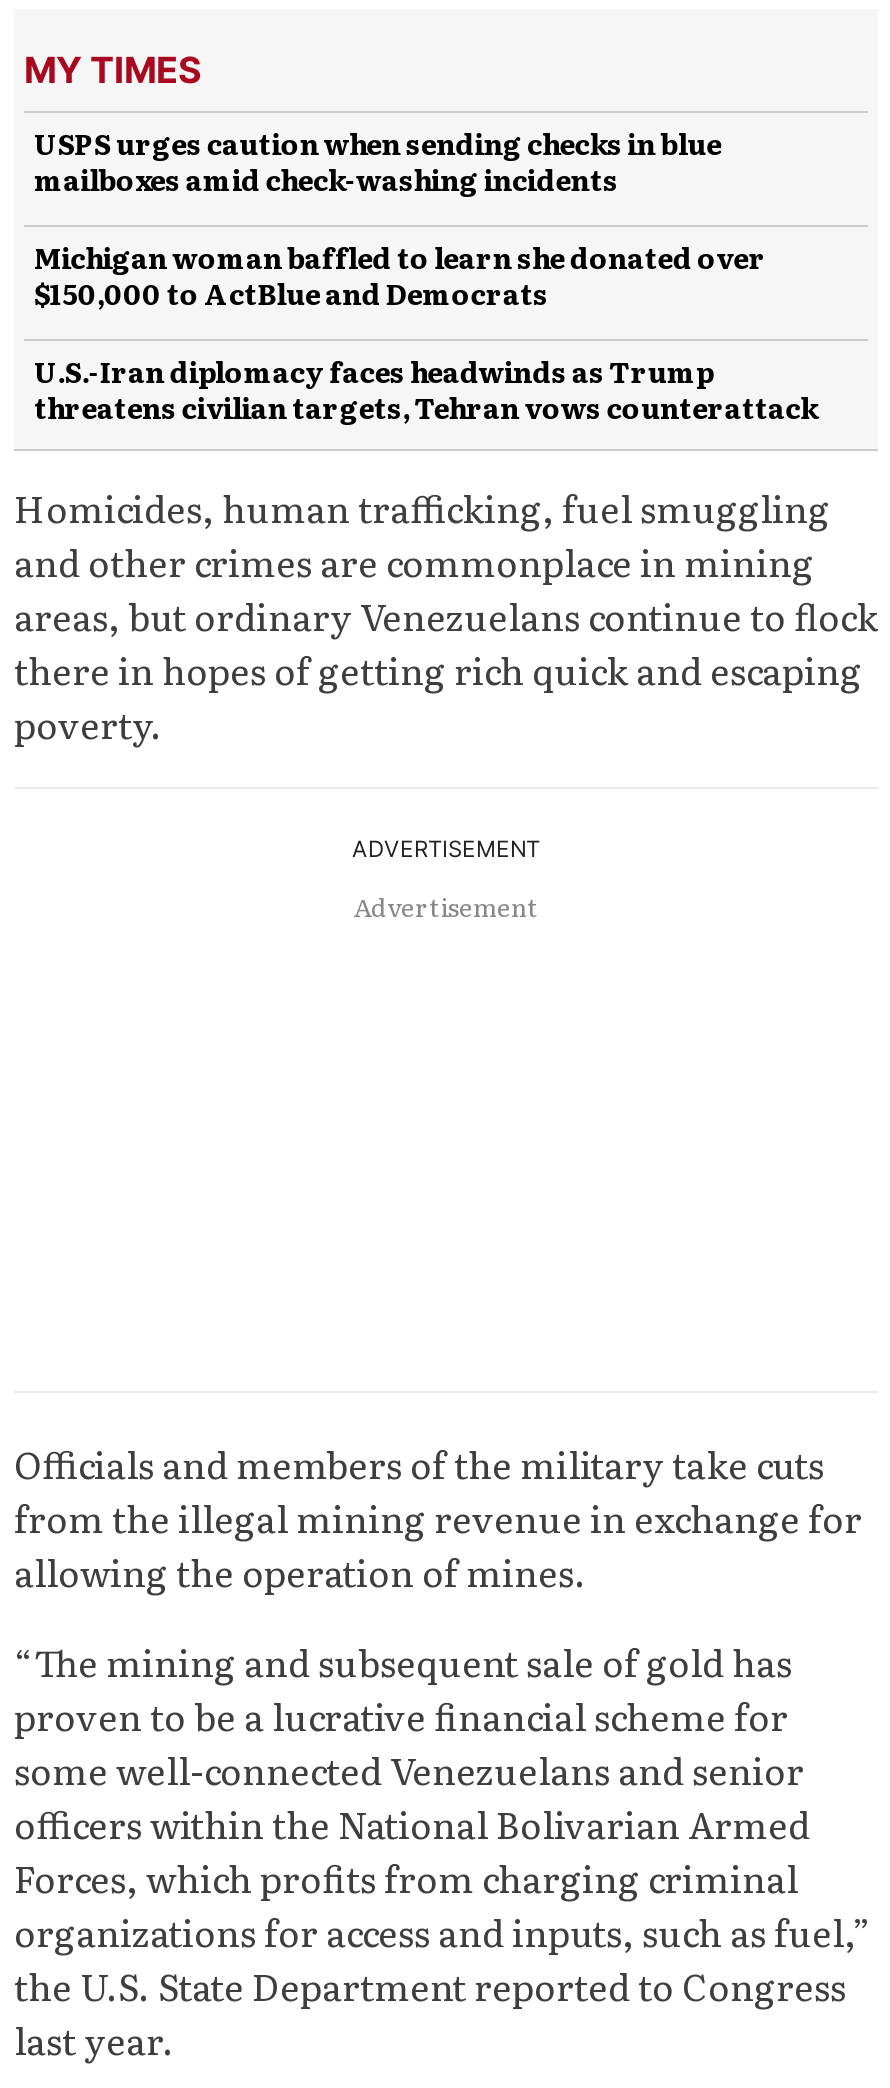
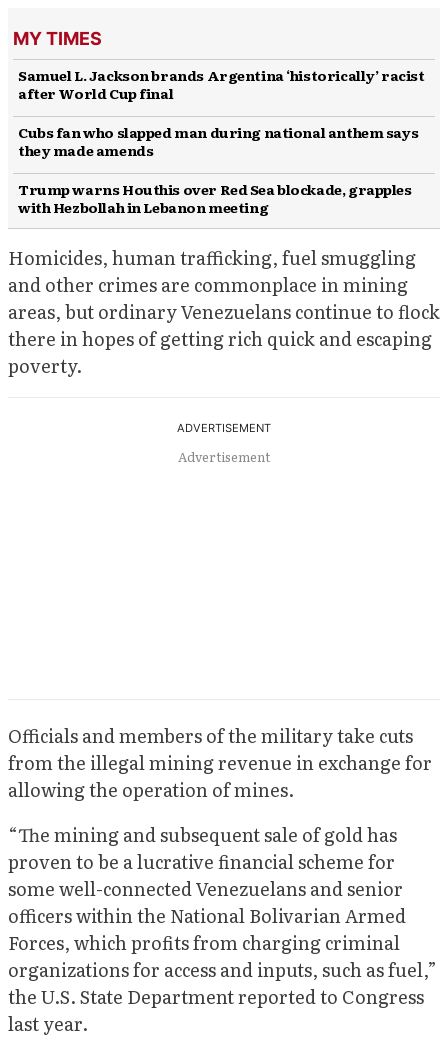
[34,123,721,199] USPS urges caution when sending checks in blue | mailboxes amid check-washing incidents -> [18,65,424,103] Samuel L. Jackson brands Argentina ‘historically’ racist | after World Cup final
[34,237,766,313] Michigan woman baffled to learn she donated over | $150,000 to ActBlue and Democrats -> [18,122,418,160] Cubs fan who slapped man during national anthem says | they made amends
[34,351,818,427] U.S.-Iran diplomacy faces headwinds as Trump | threatens civilian targets, Tehran vows counterattack -> [18,179,412,217] Trump warns Houthis over Red Sea blockade, grapples | with Hezbollah in Lebanon meeting

